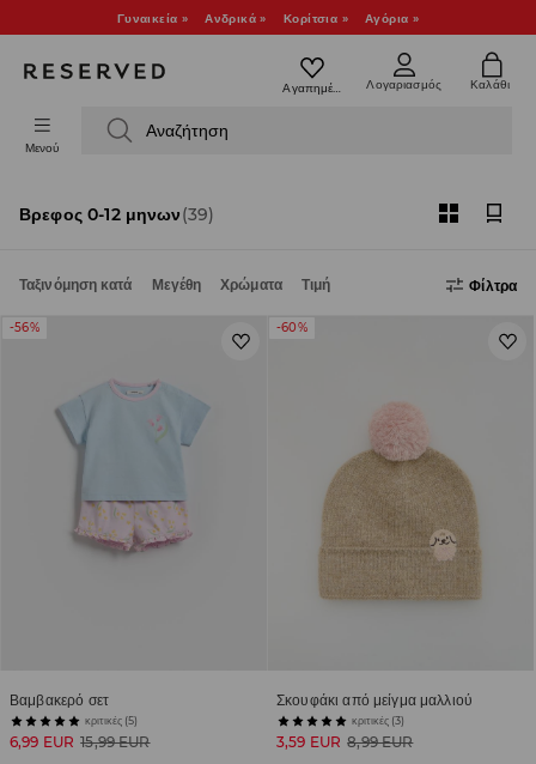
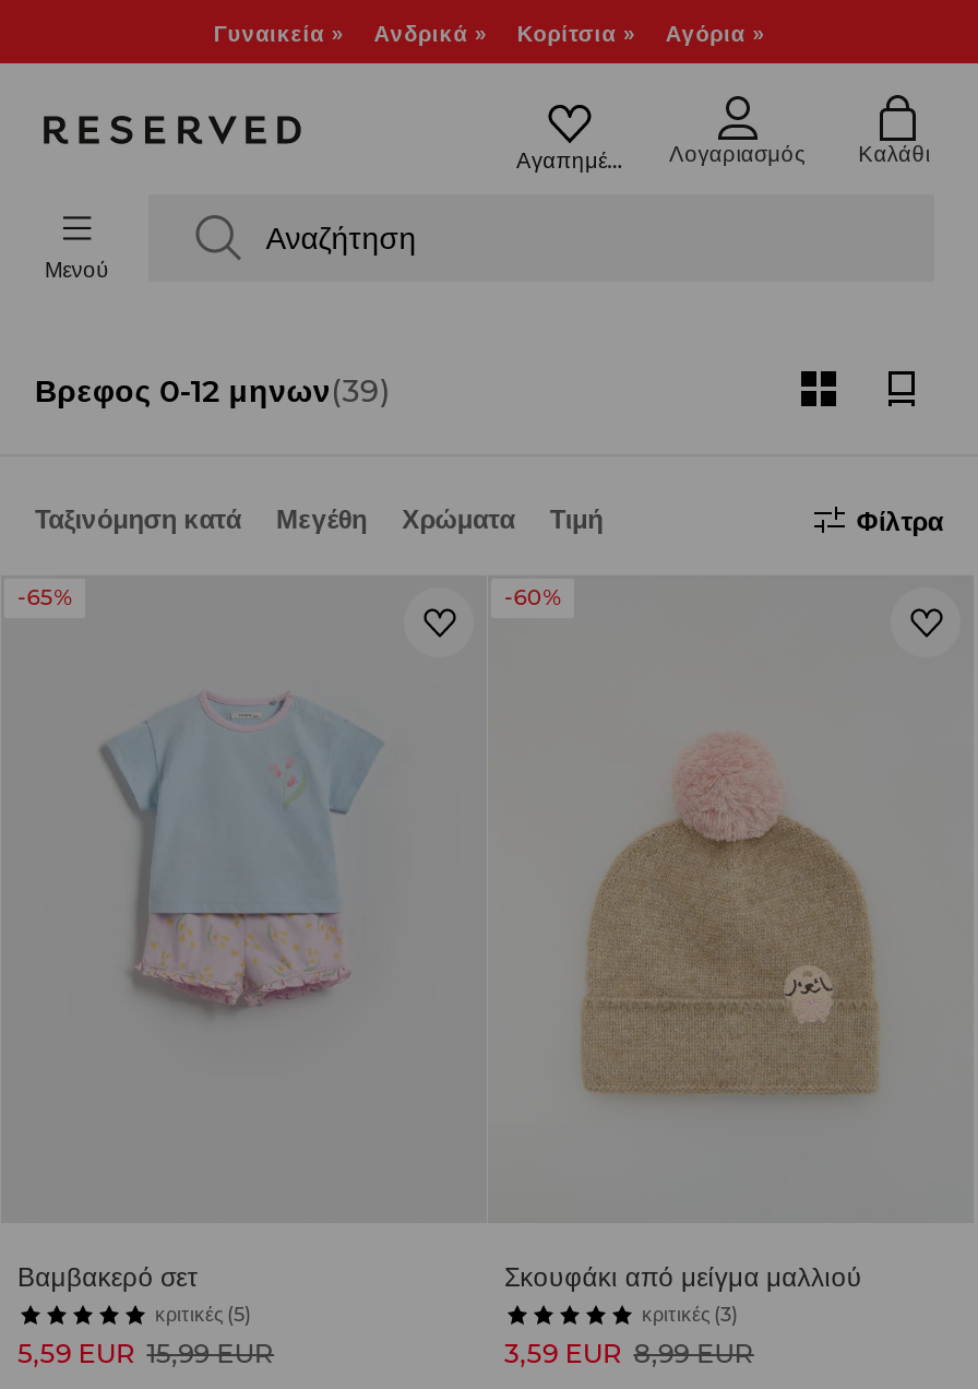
[10,320,39,335] -56% -> [17,583,72,612] -65%
[10,732,150,750] 6,99 EUR 15,99 EUR -> [17,1336,274,1368] 5,59 EUR 15,99 EUR

